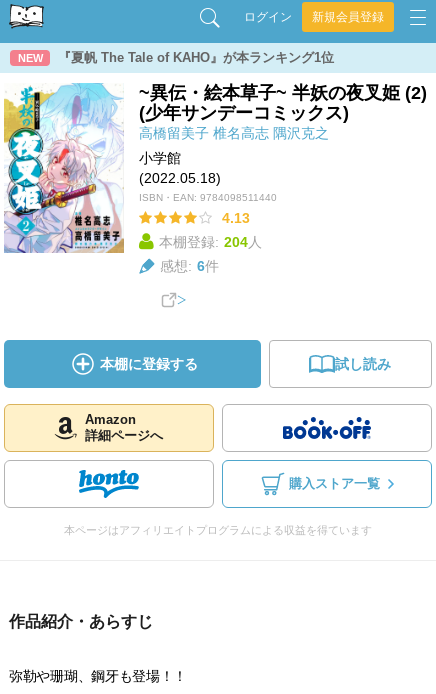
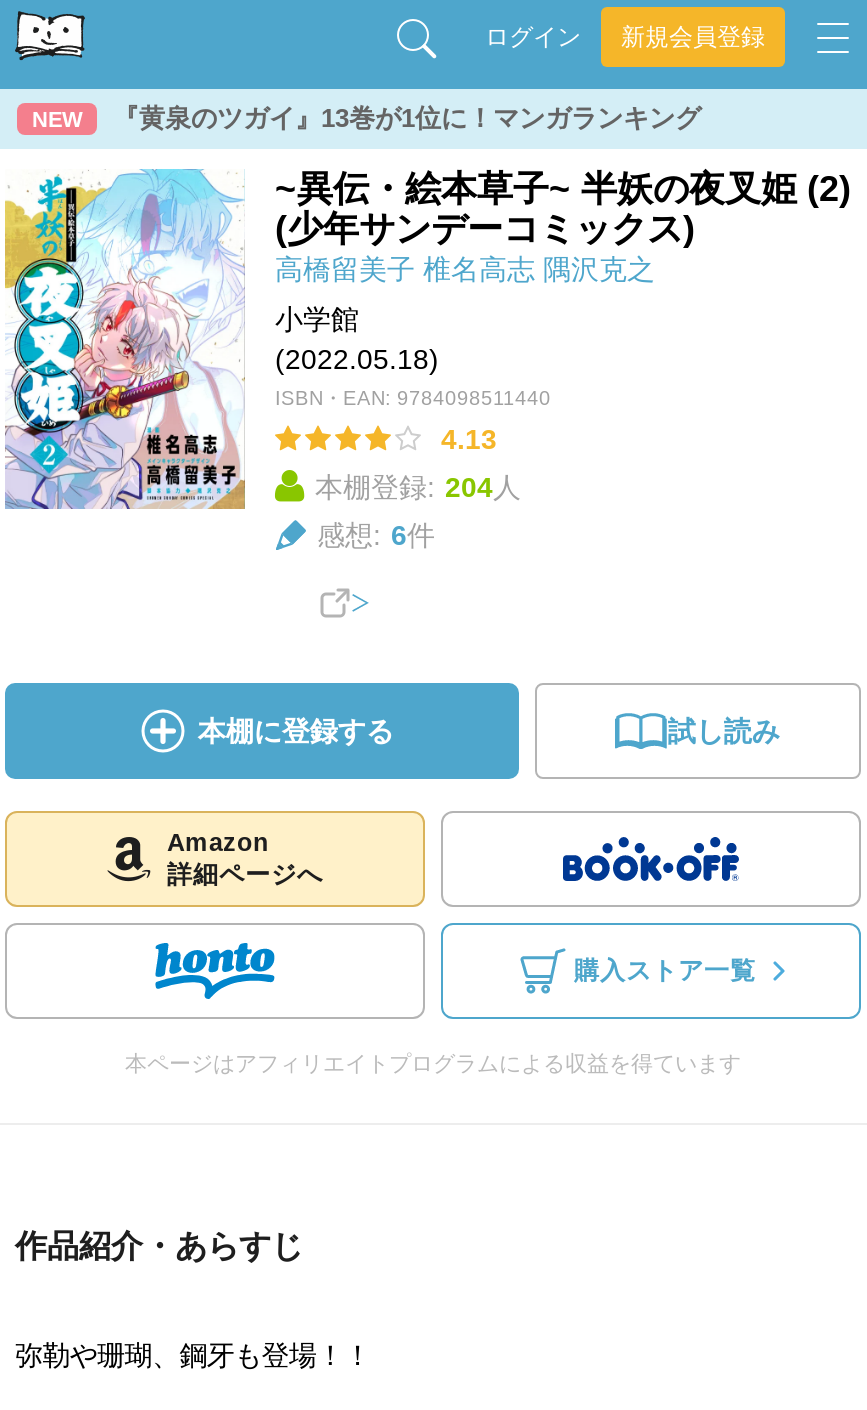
[58,50,334,65] 『夏帆 The Tale of KAHO』が本ランキング1位 -> [113,103,701,133] 『黄泉のツガイ』13巻が1位に！マンガランキング

